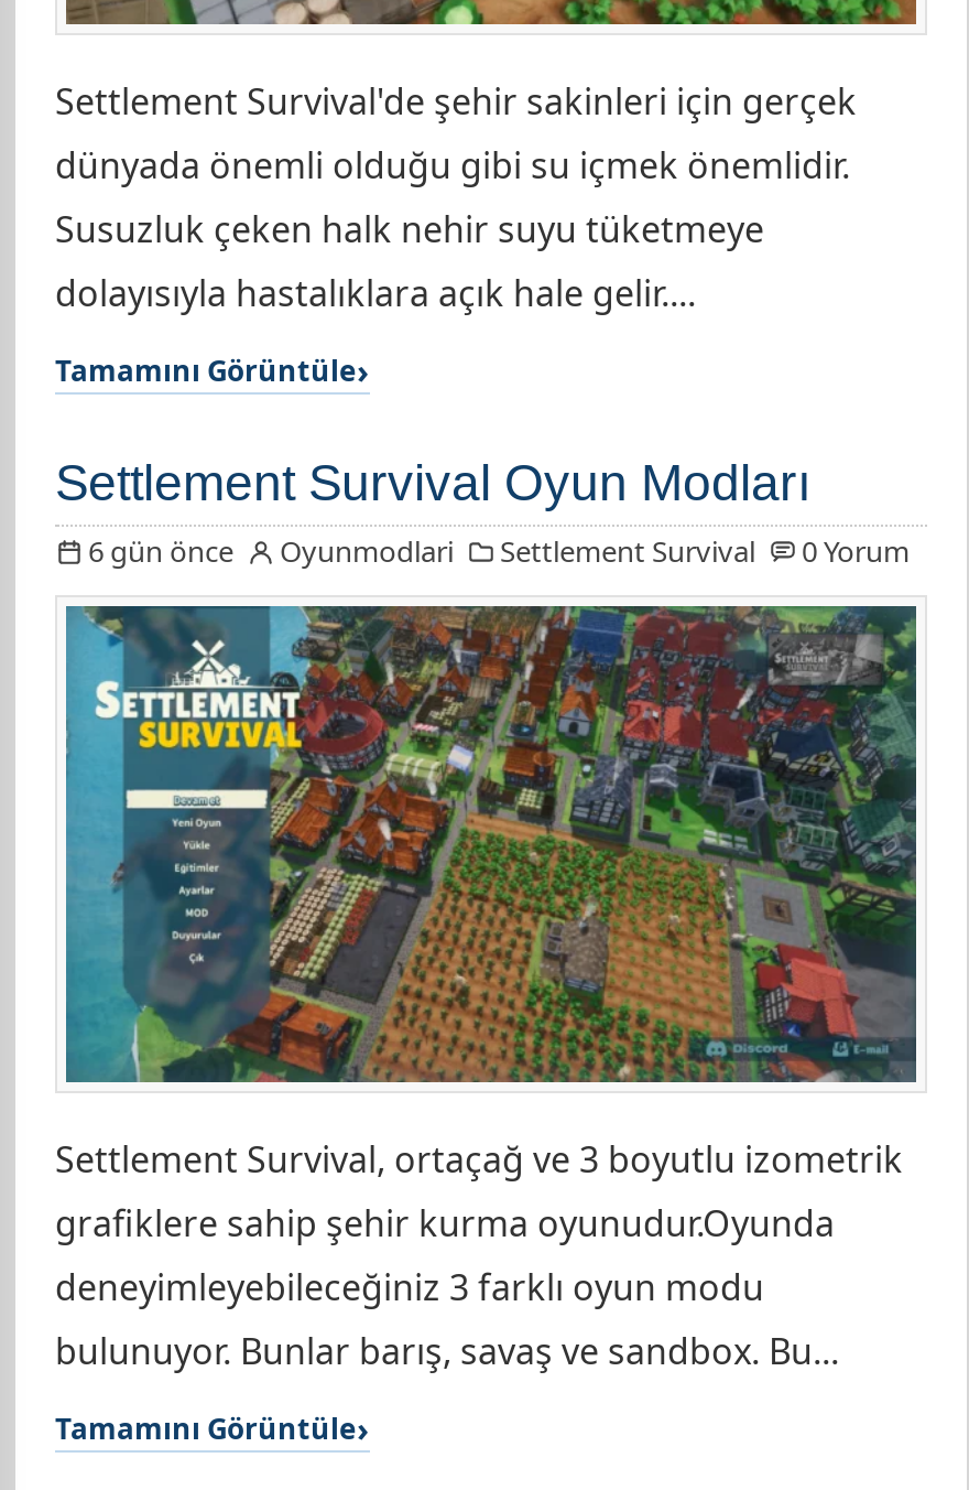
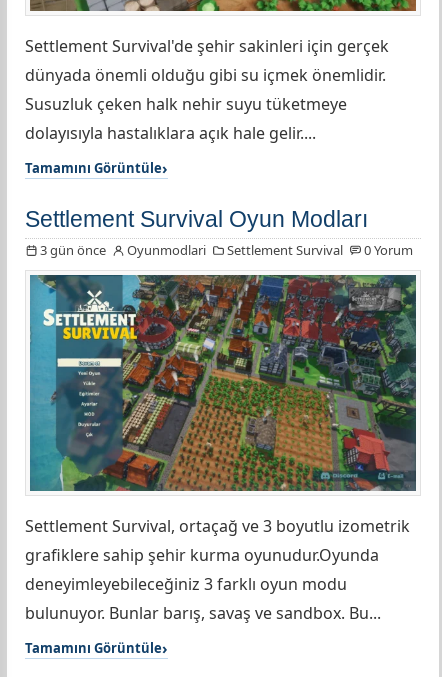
[88,530,910,570] 6 gün önce Oyunmodlari Settlement Survival 0 Yorum -> [40,240,413,258] 3 gün önce Oyunmodlari Settlement Survival 0 Yorum

